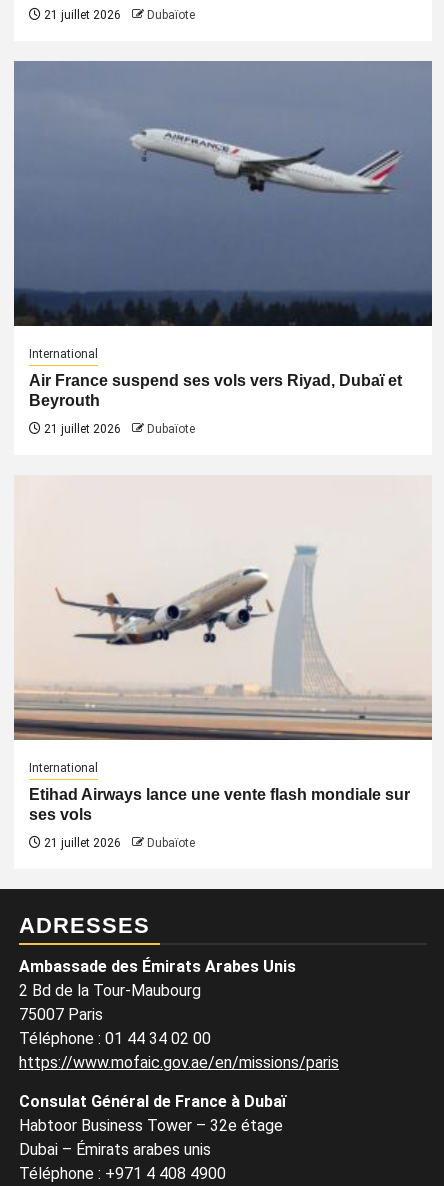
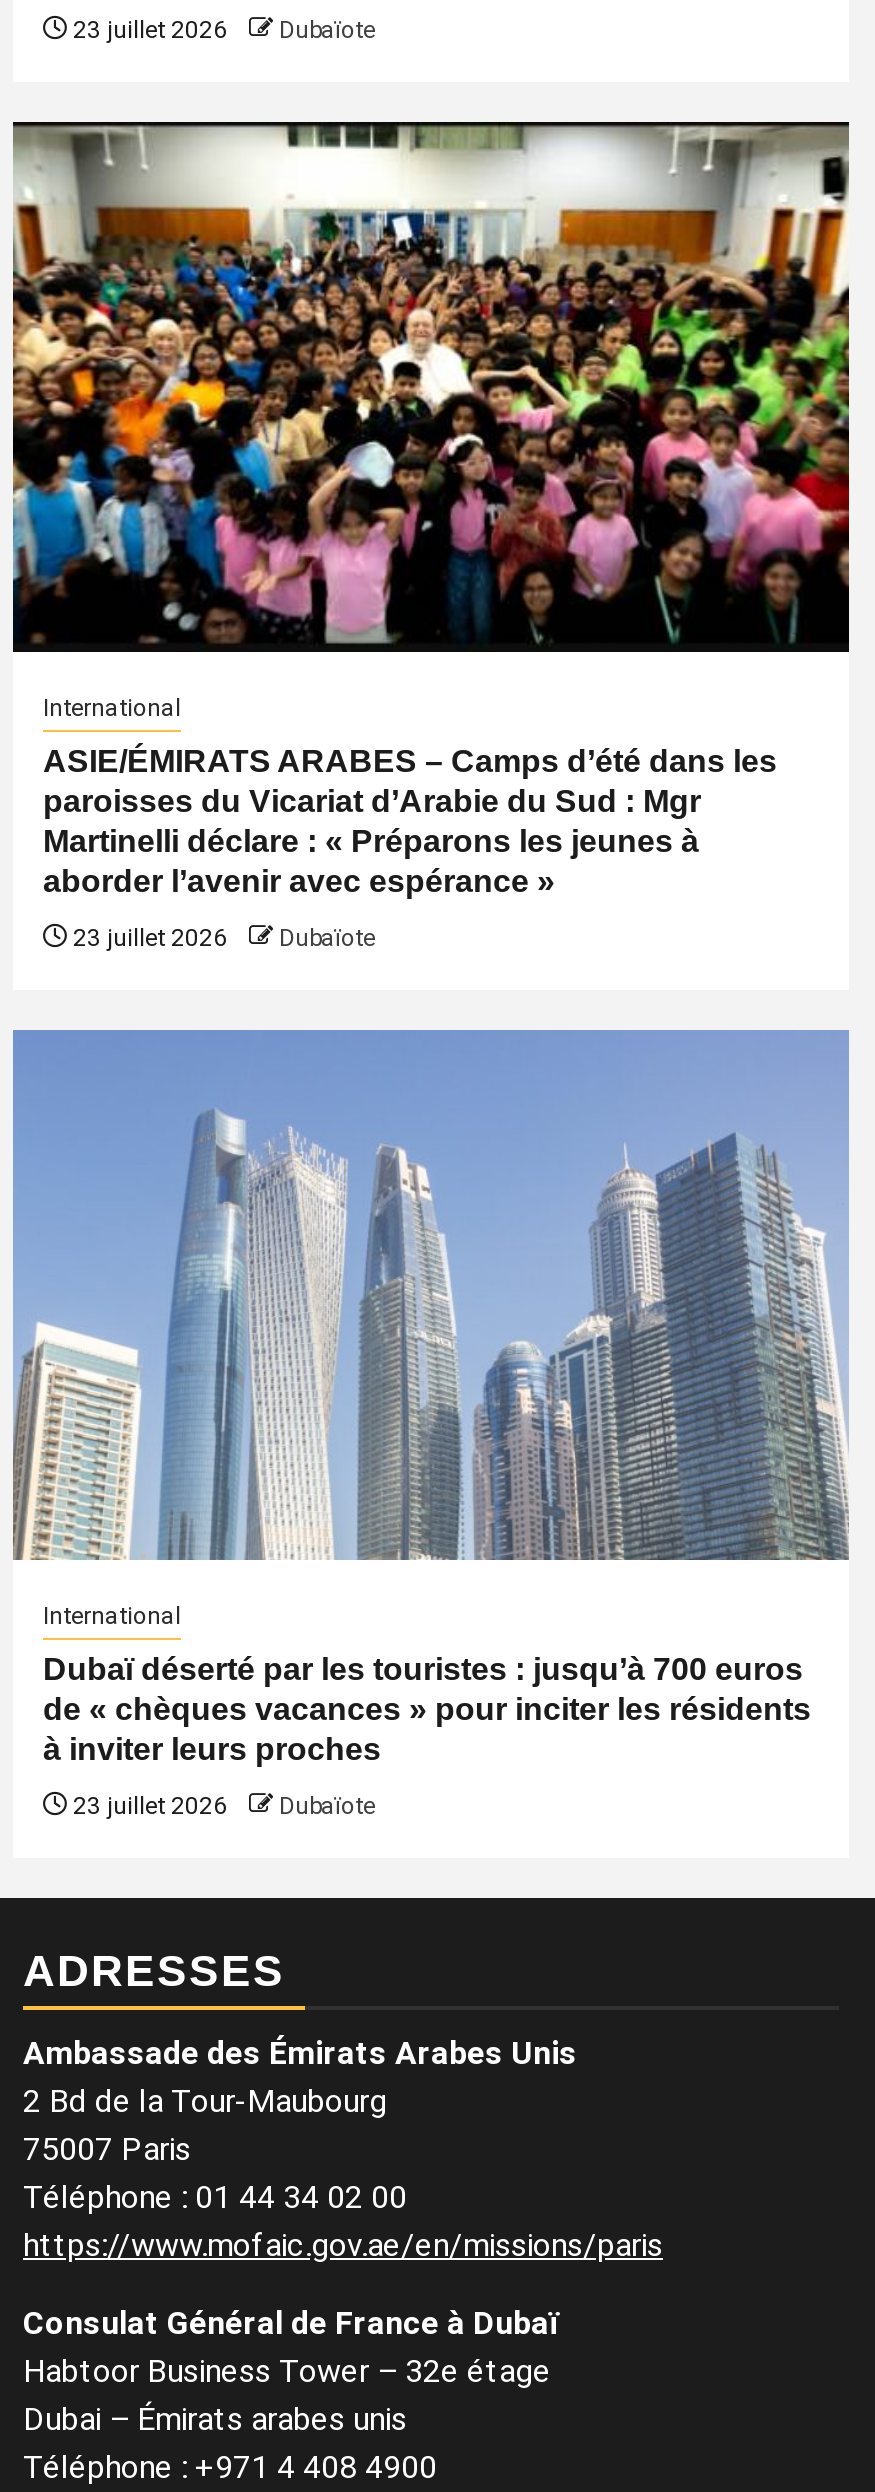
[41,8,195,22] 21 juillet 2026 Dubaïote -> [67,16,375,44] 23 juillet 2026 Dubaïote
[13,62,433,326] [image] -> [11,122,851,650] [image]
[29,372,402,409] Air France suspend ses vols vers Riyad, Dubaï et | Beyrouth -> [43,744,777,898] ASIE/ÉMIRATS ARABES – Camps d’été dans les | paroisses du Vicariat d’Arabie du Sud : Mgr | Martinelli déclare : « Préparons les jeunes à | aborder l’avenir avec espérance »
[41,422,195,436] 21 juillet 2026 Dubaïote -> [67,924,375,952] 23 juillet 2026 Dubaïote
[14,475,432,741] [image] -> [11,1028,849,1560] [image]
[29,786,410,823] Etihad Airways lance une vente flash mondiale sur | ses vols -> [43,1652,811,1766] Dubaï déserté par les touristes : jusqu’à 700 euros | de « chèques vacances » pour inciter les résidents | à inviter leurs proches
[41,836,195,850] 21 juillet 2026 Dubaïote -> [67,1792,375,1820] 23 juillet 2026 Dubaïote

